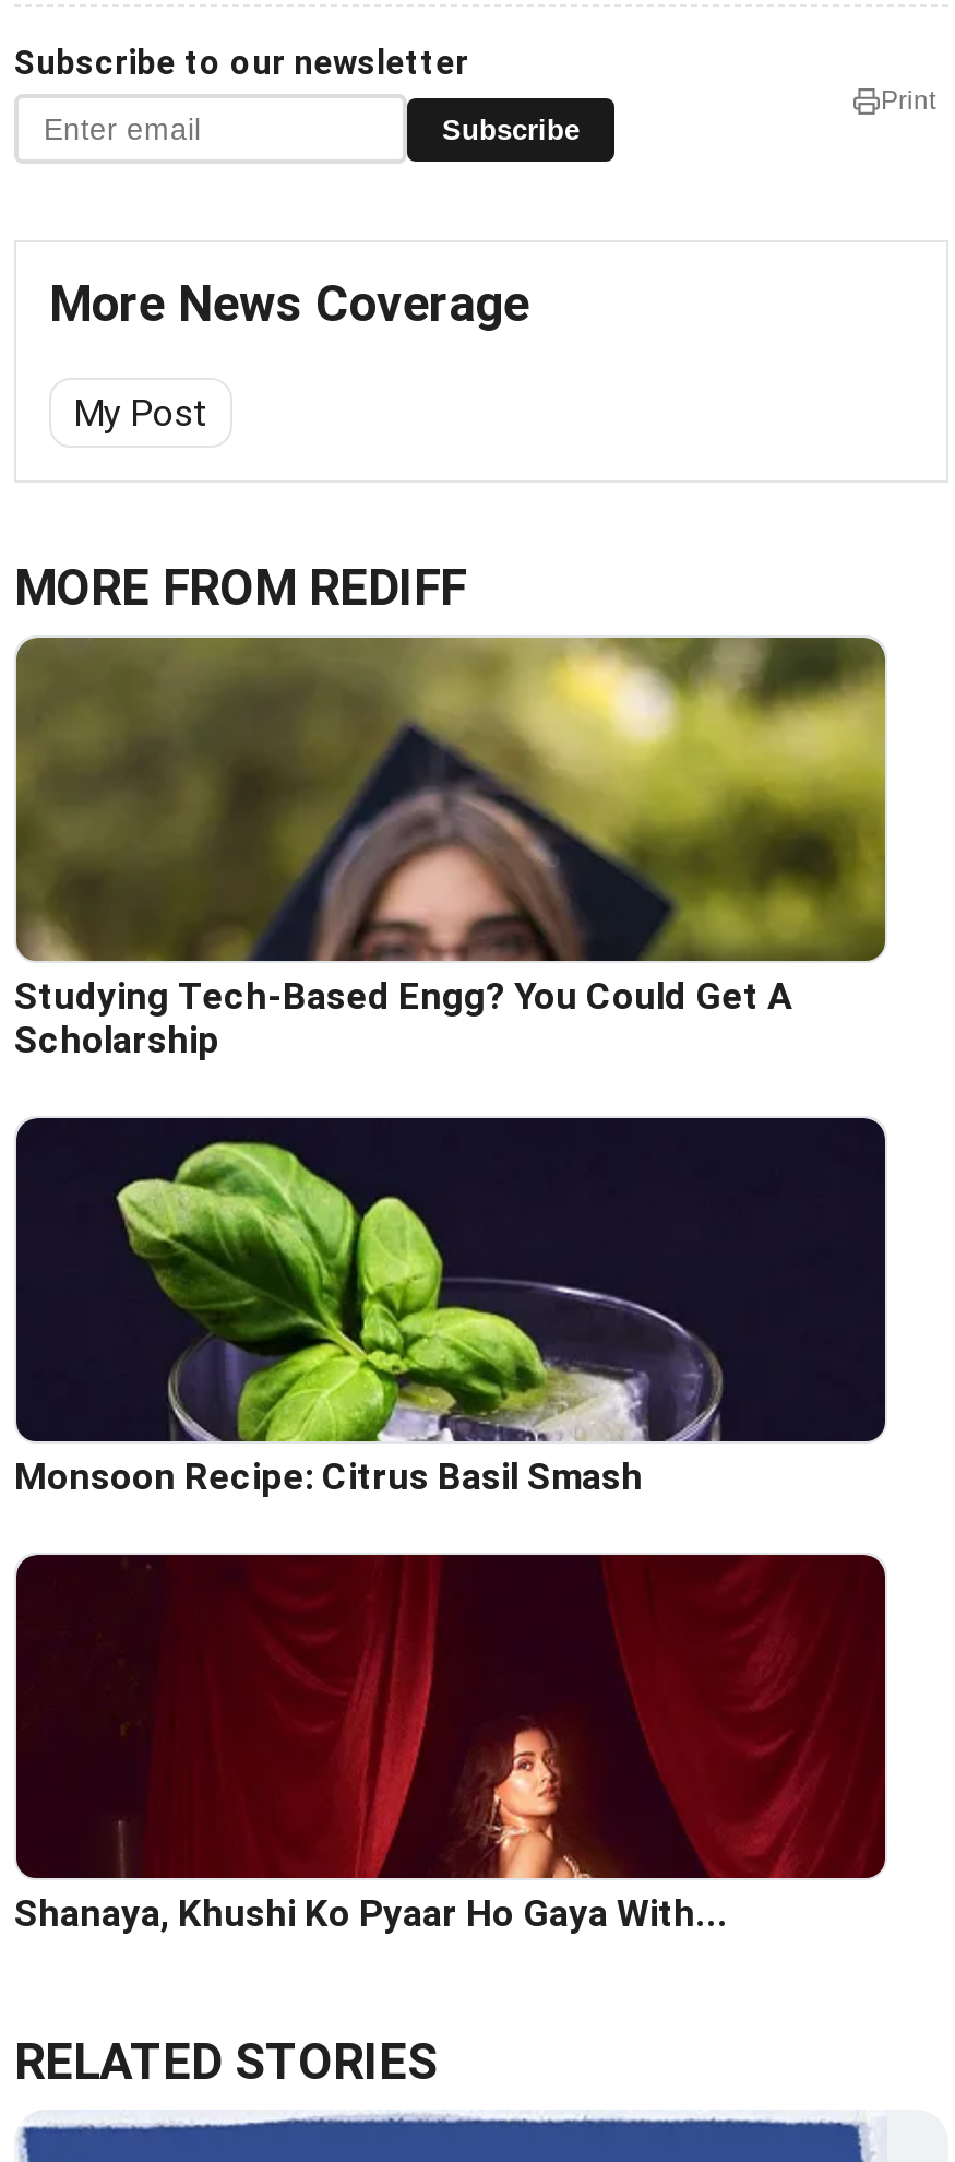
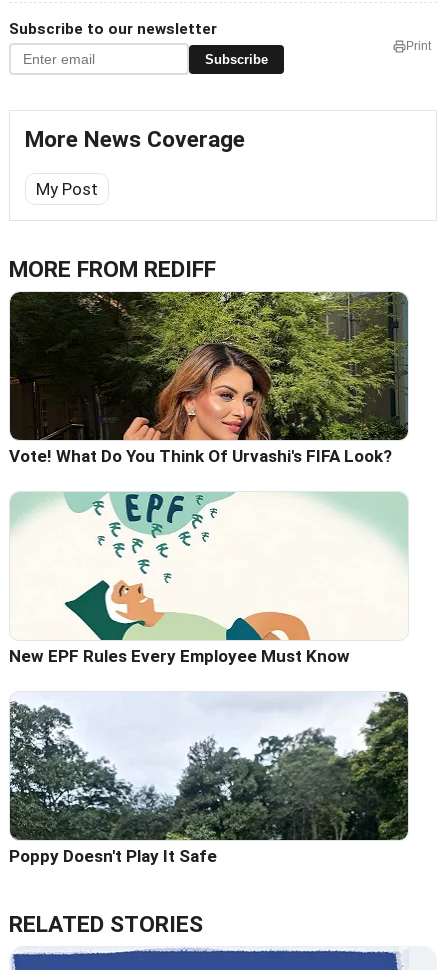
[14,635,885,1062] [image] | Studying Tech-Based Engg? You Could Get A | Scholarship -> [9,291,408,466] [image] | Vote! What Do You Think Of Urvashi's FIFA Look?
[14,1116,887,1499] [image] | Monsoon Recipe: Citrus Basil Smash -> [9,492,408,666] [image] | New EPF Rules Every Employee Must Know
[14,1553,885,1935] [image] | Shanaya, Khushi Ko Pyaar Ho Gaya With... -> [9,691,409,866] [image] | Poppy Doesn't Play It Safe

